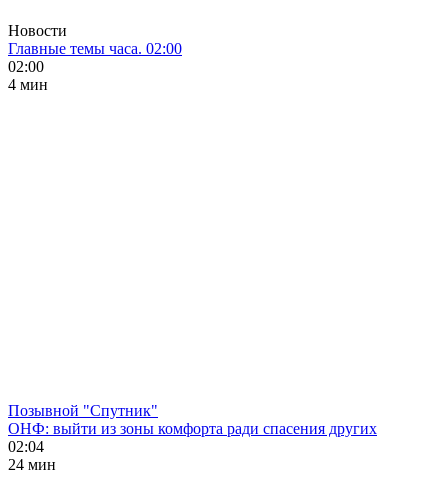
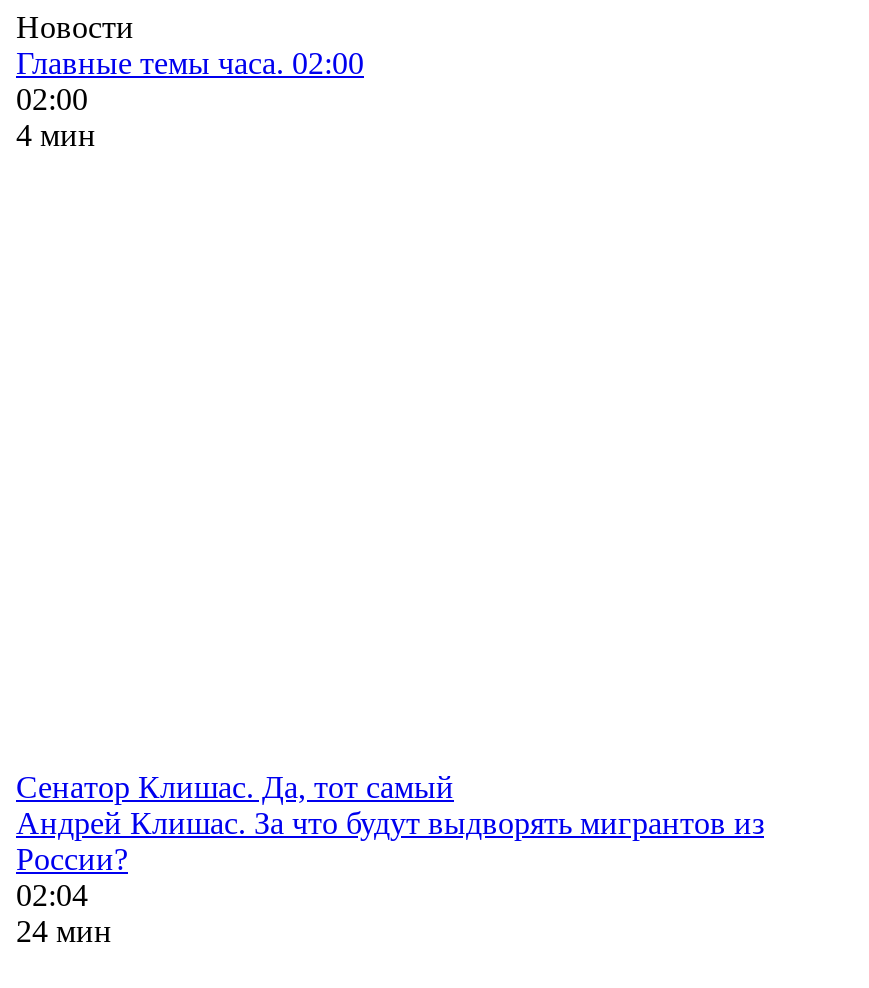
[8,402,377,437] Позывной "Спутник" | ОНФ: выйти из зоны комфорта ради спасения других -> [16,770,764,876] Сенатор Клишас. Да, тот самый | Андрей Клишас. За что будут выдворять мигрантов из | России?

